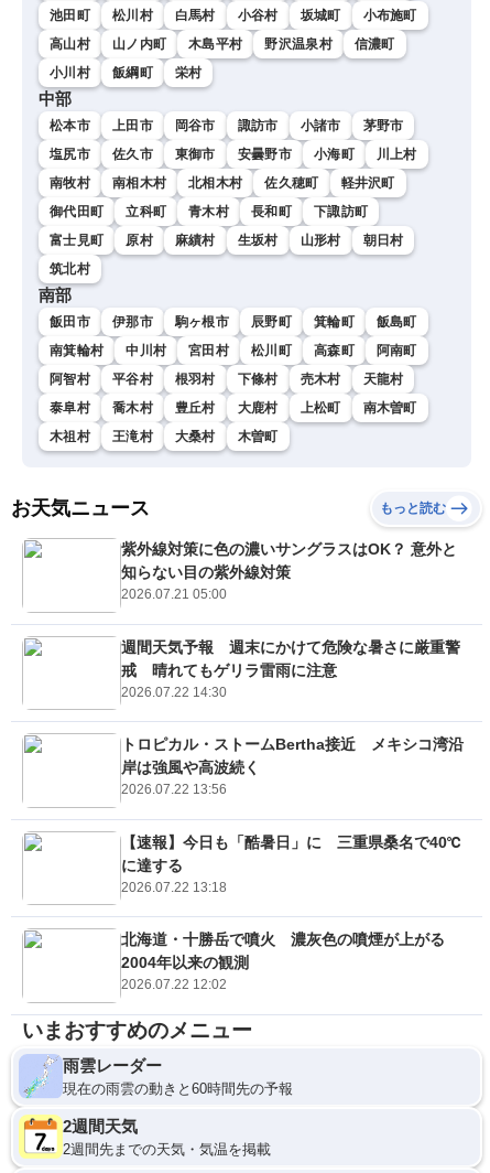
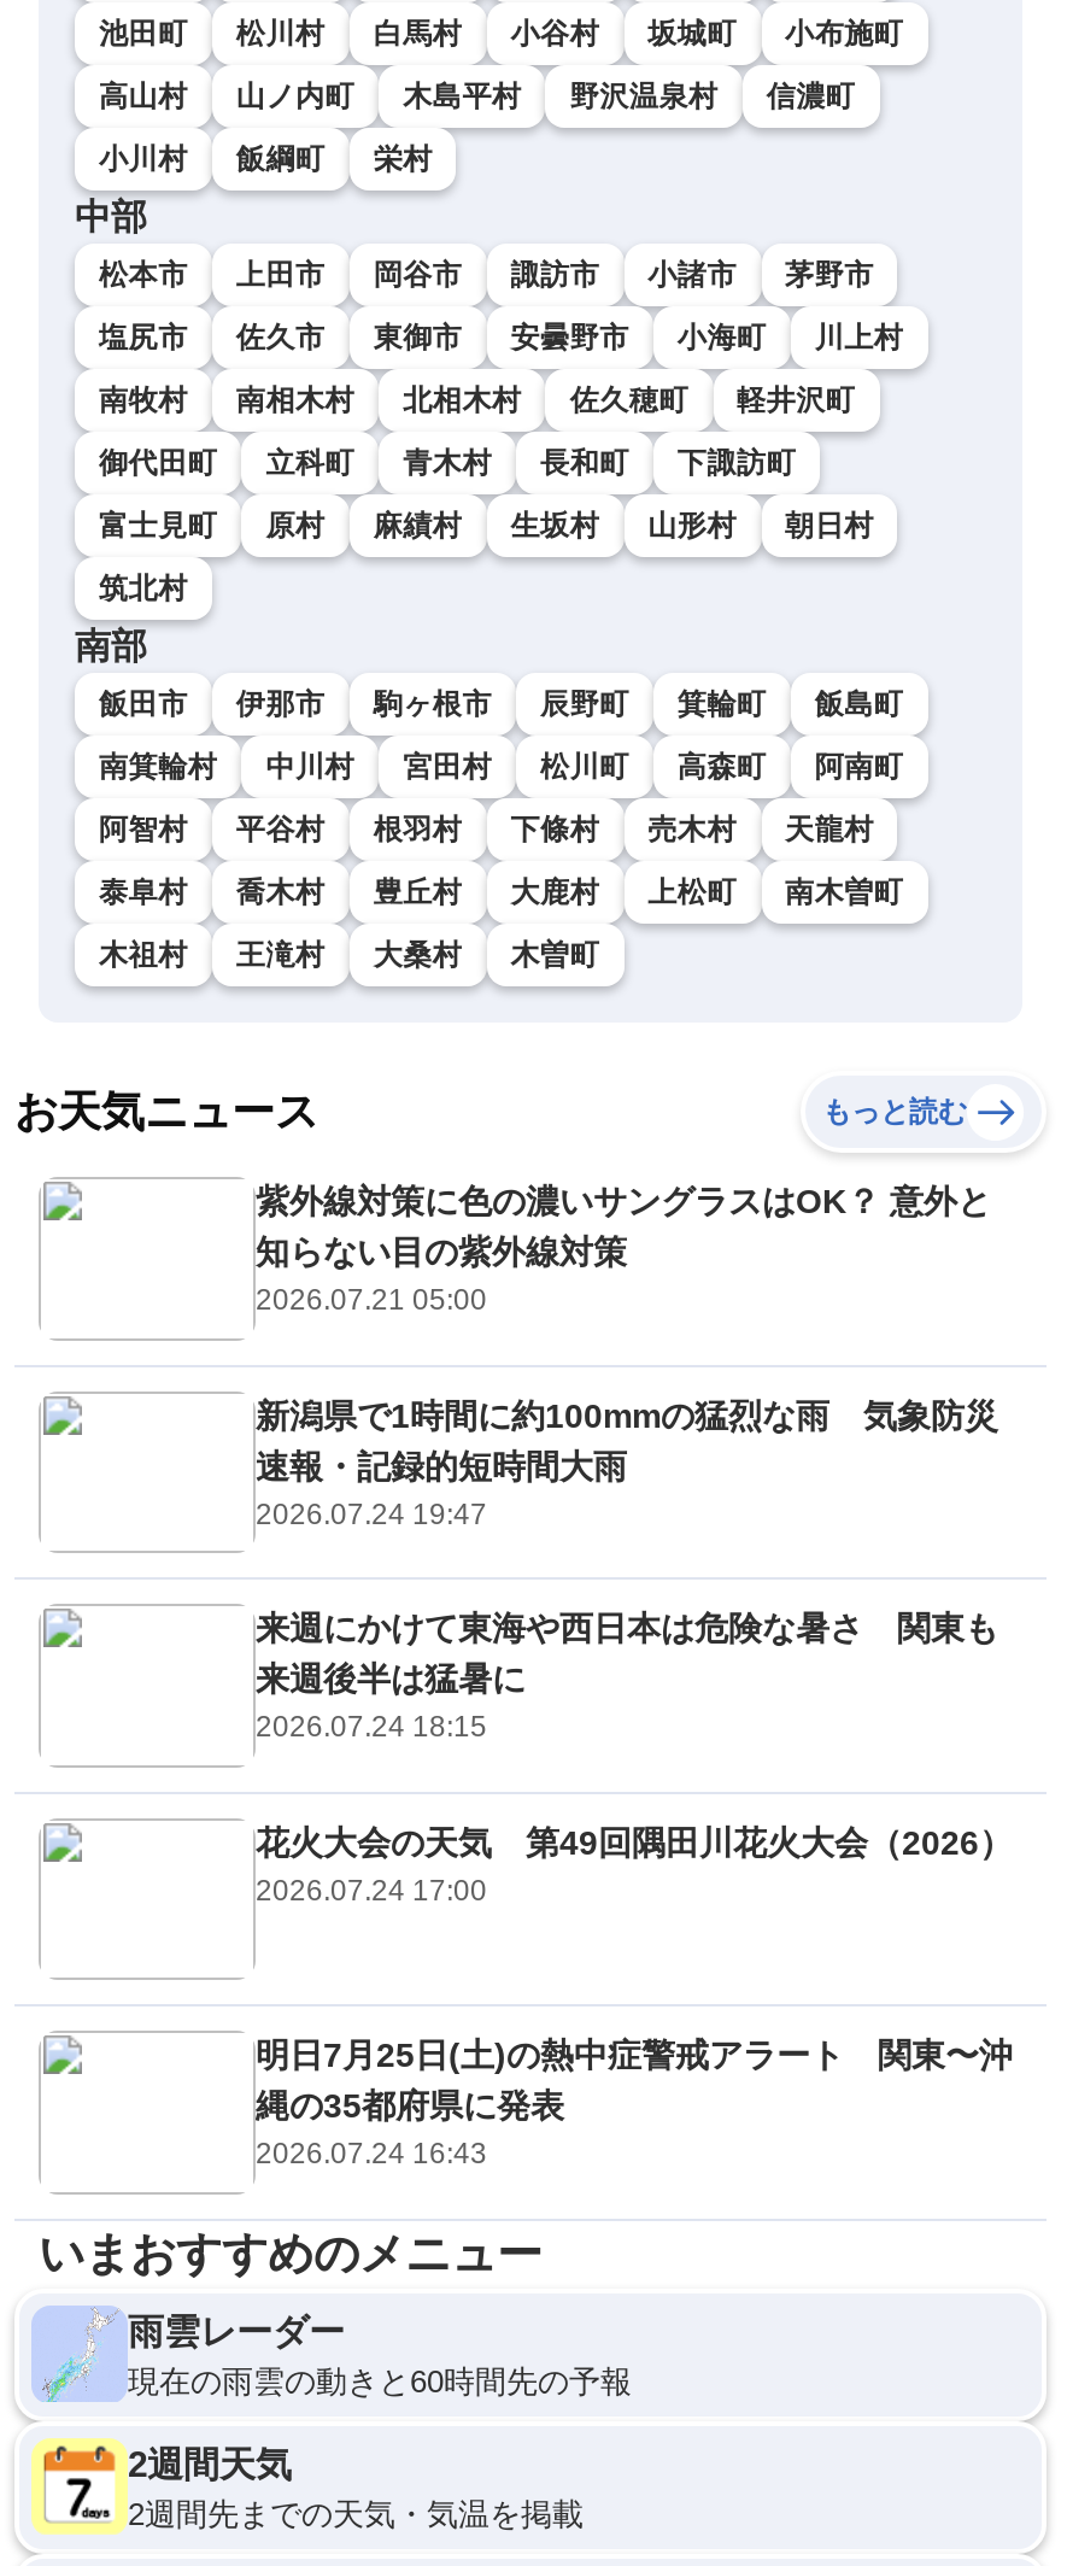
[121,638,460,700] 週間天気予報 週末にかけて危険な暑さに厳重警 | 戒 晴れてもゲリラ雷雨に注意 | 2026.07.22 14:30 -> [256,1396,998,1531] 新潟県で1時間に約100mmの猛烈な雨 気象防災 | 速報・記録的短時間大雨 | 2026.07.24 19:47
[121,736,464,797] トロピカル・ストームBertha接近 メキシコ湾沿 | 岸は強風や高波続く | 2026.07.22 13:56 -> [256,1609,998,1744] 来週にかけて東海や西日本は危険な暑さ 関東も | 来週後半は猛暑に | 2026.07.24 18:15
[121,833,461,895] 【速報】今日も「酷暑日」に 三重県桑名で40℃ | に達する | 2026.07.22 13:18 -> [256,1822,1013,1907] 花火大会の天気 第49回隅田川花火大会（2026） | 2026.07.24 17:00
[121,931,460,992] 北海道・十勝岳で噴火 濃灰色の噴煙が上がる | 2004年以来の観測 | 2026.07.22 12:02 -> [256,2036,1013,2171] 明日7月25日(土)の熱中症警戒アラート 関東〜沖 | 縄の35都府県に発表 | 2026.07.24 16:43

